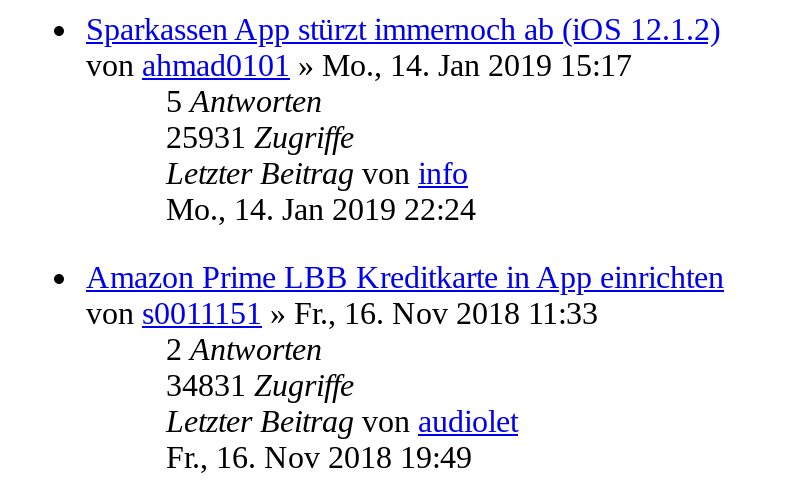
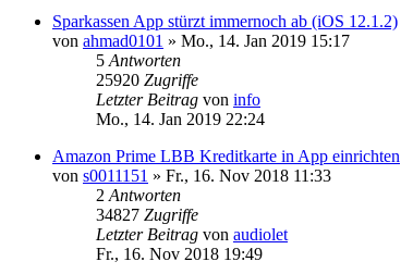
[166,120,354,154] 25931 Zugriffe -> [96,71,198,89] 25920 Zugriffe
[166,368,354,402] 34831 Zugriffe -> [96,205,198,224] 34827 Zugriffe

